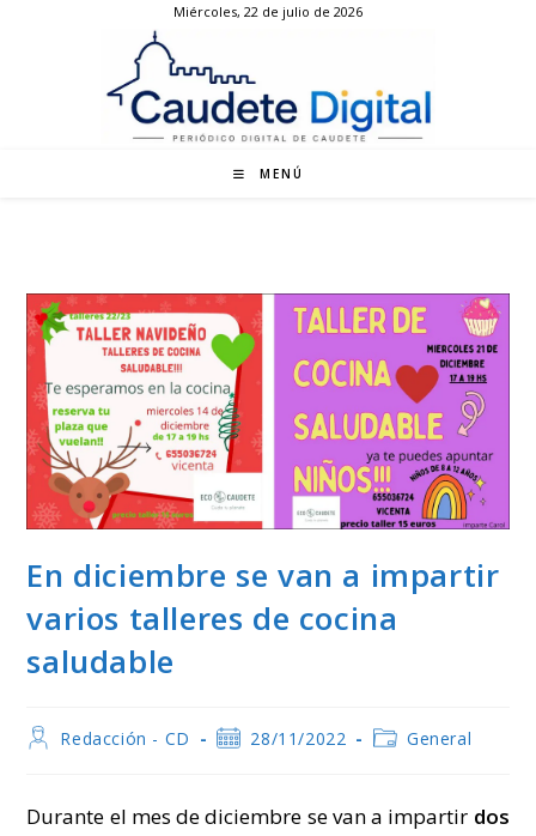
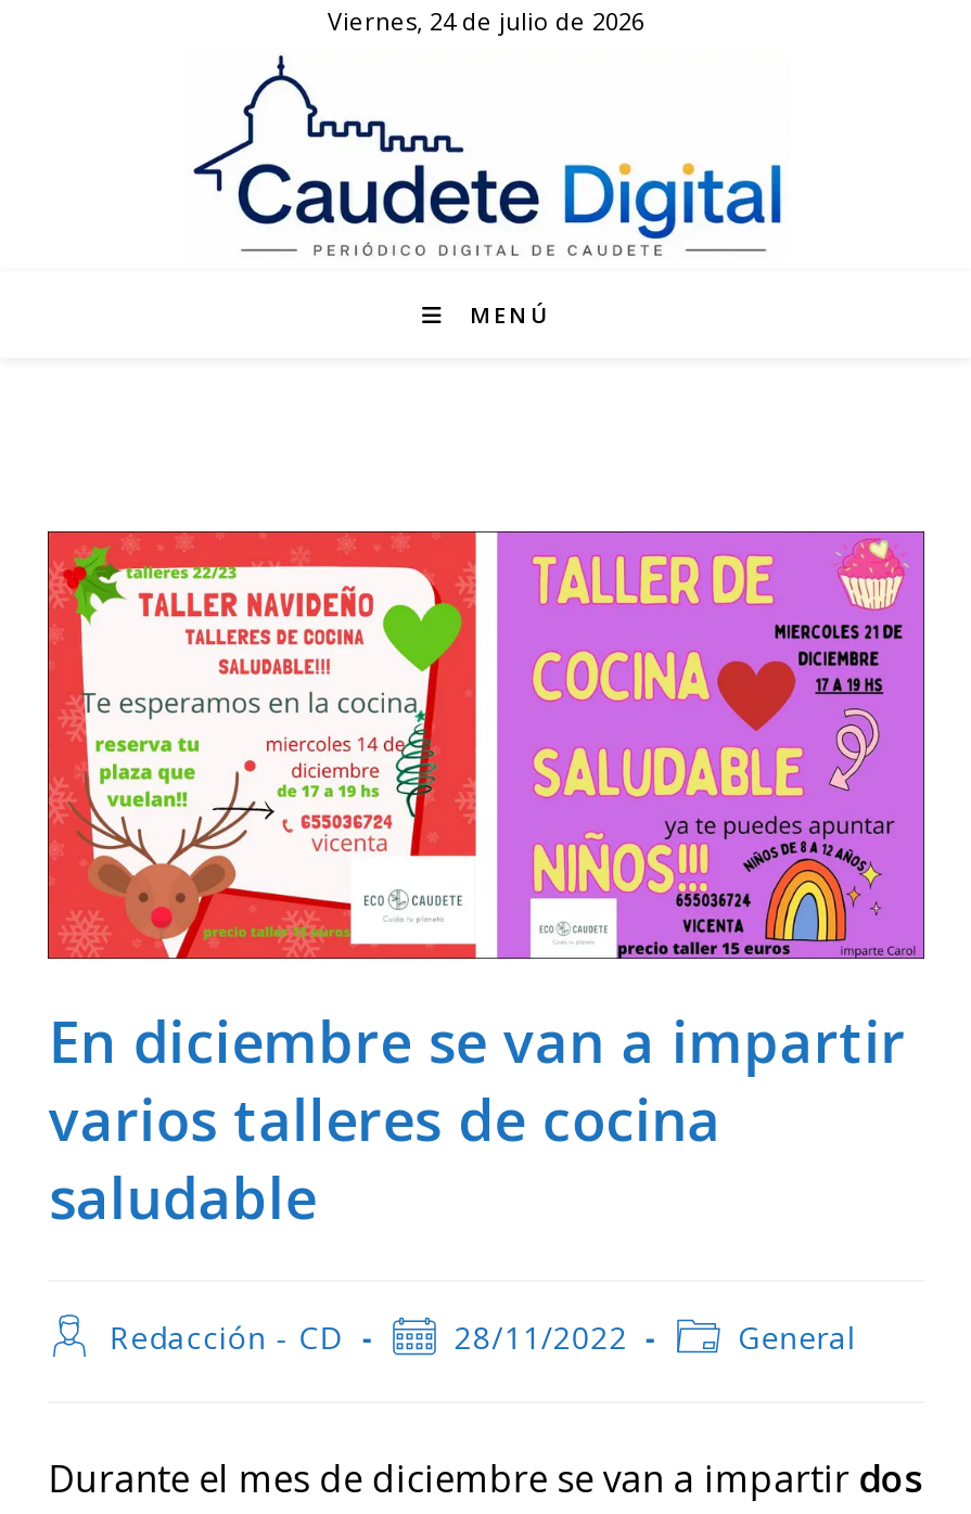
[173,2,363,20] Miércoles, 22 de julio de 2026 -> [328,4,644,37] Viernes, 24 de julio de 2026

